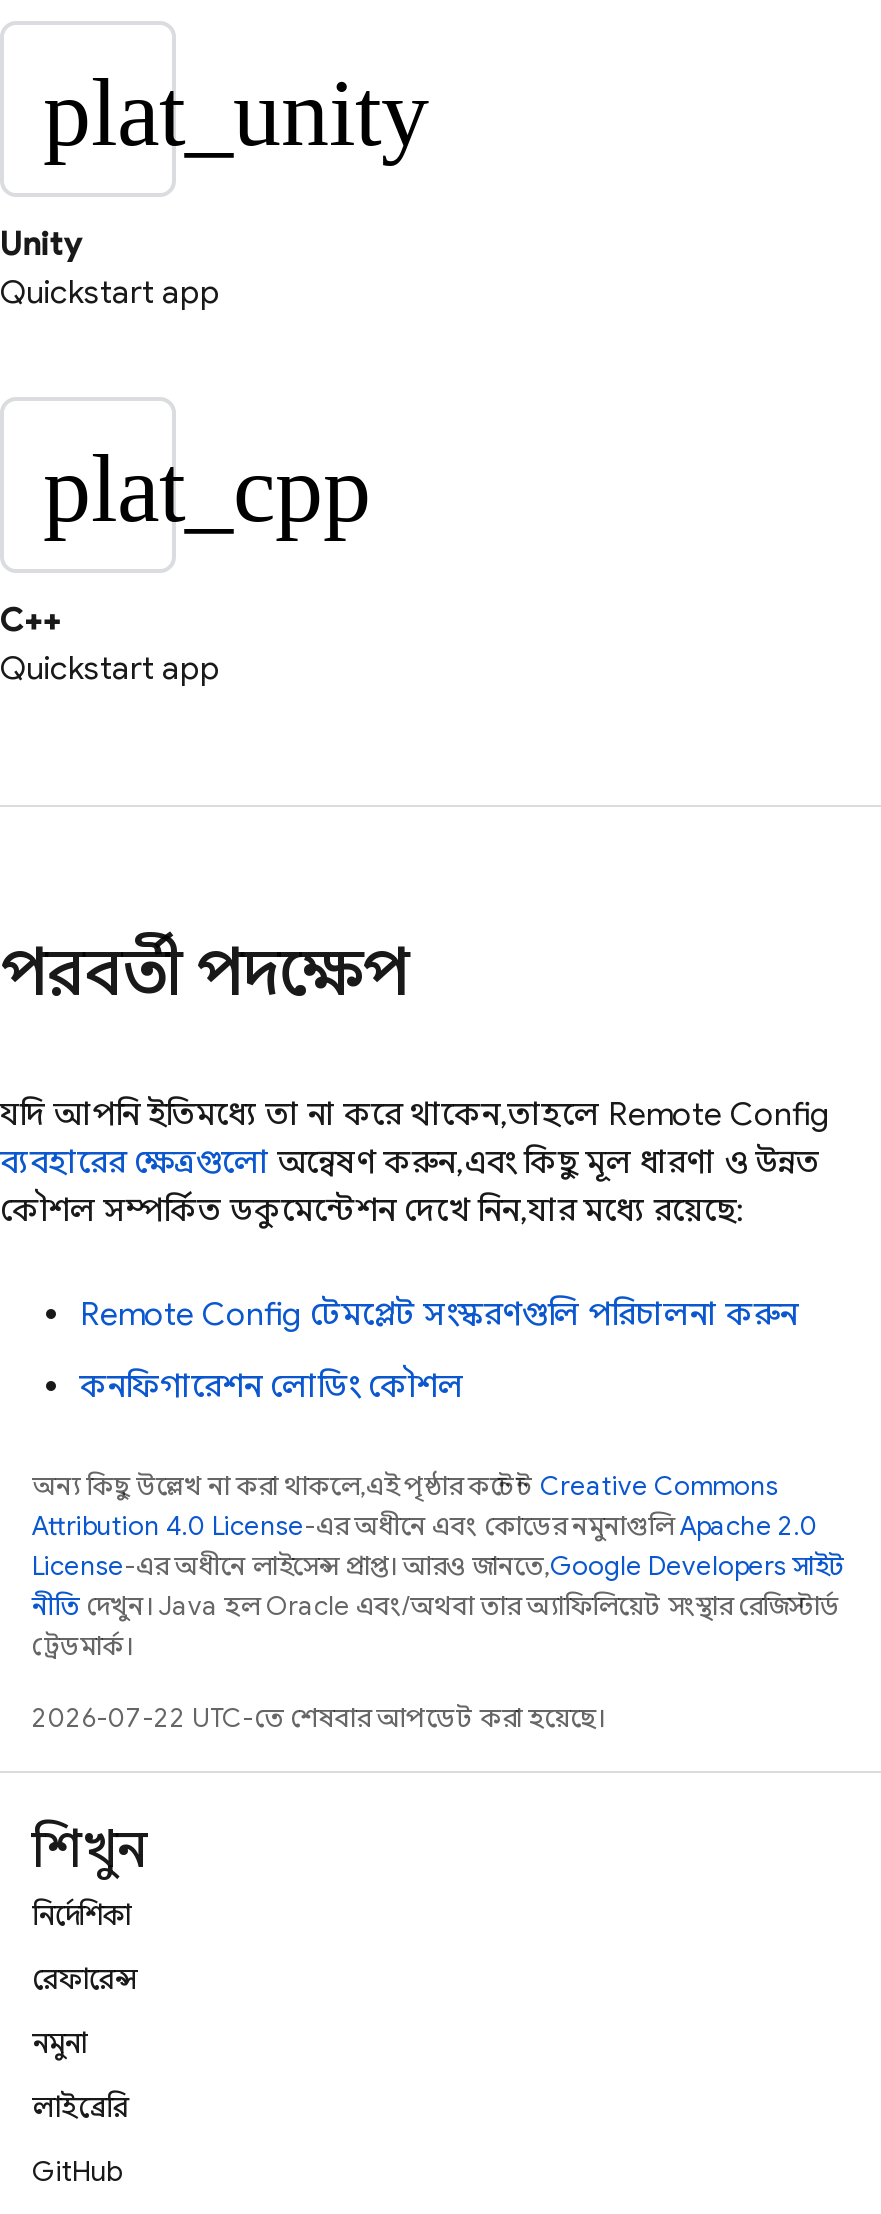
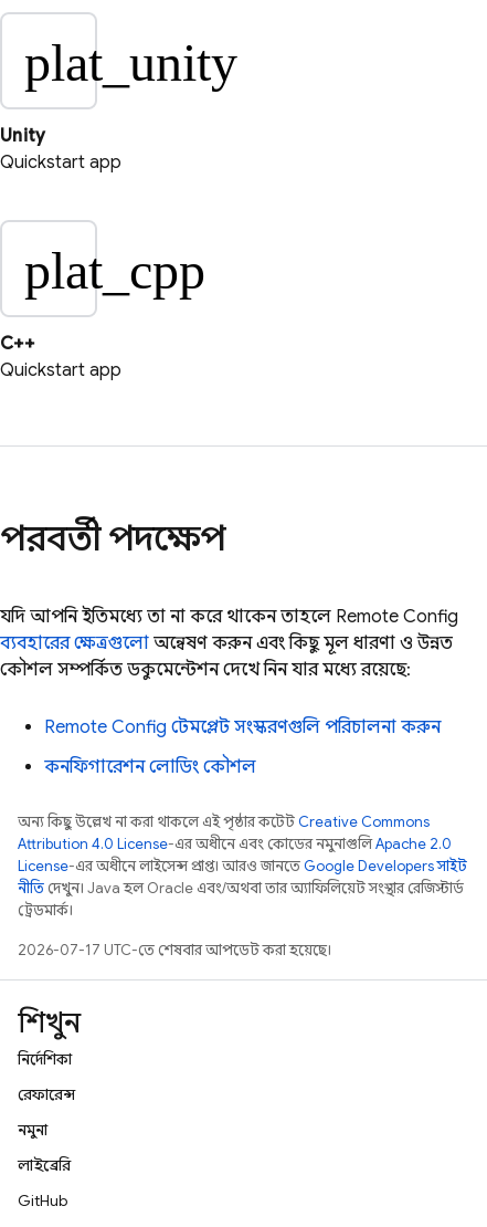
[32,1701,604,1735] 2026-07-22 UTC-তে শেষবার আপডেট করা হয়েছে। -> [18,941,331,959] 2026-07-17 UTC-তে শেষবার আপডেট করা হয়েছে।

